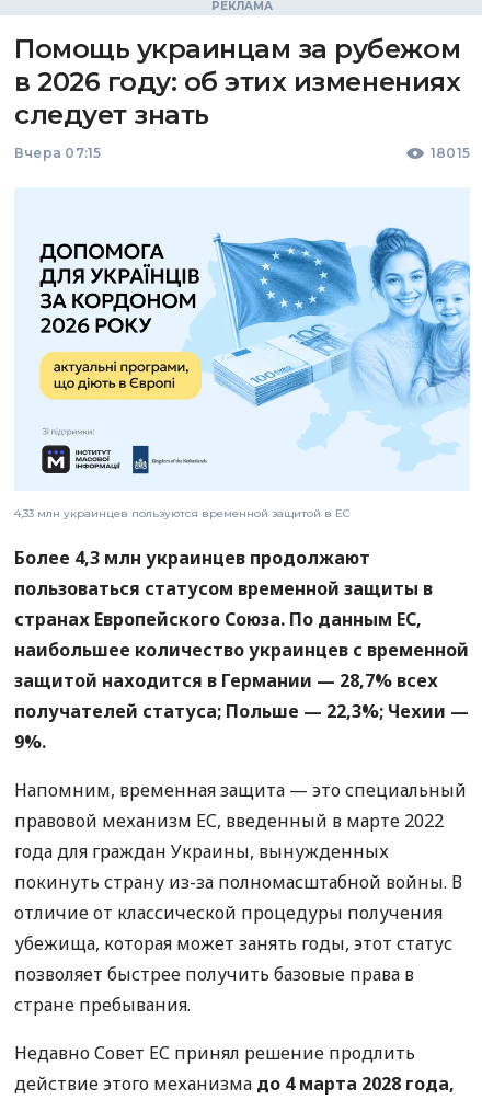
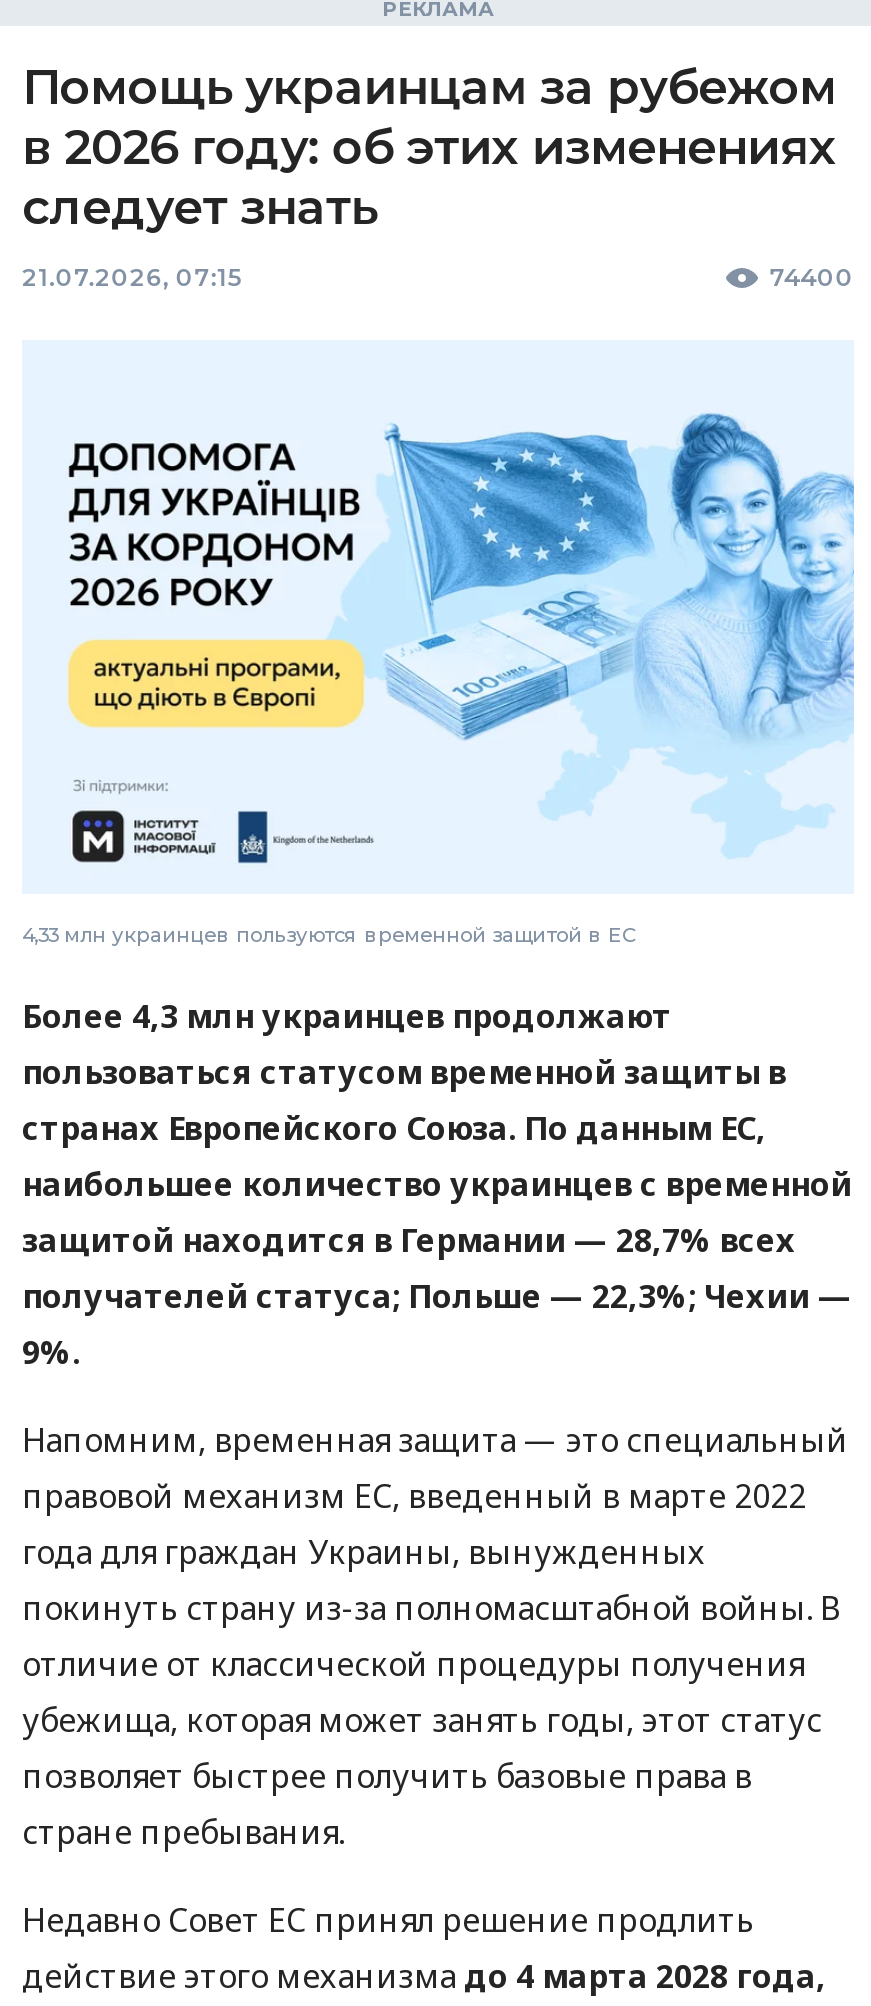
[14,145,470,161] Вчера 07:15 | 18015 -> [22,262,854,292] 21.07.2026, 07:15 | 74400

